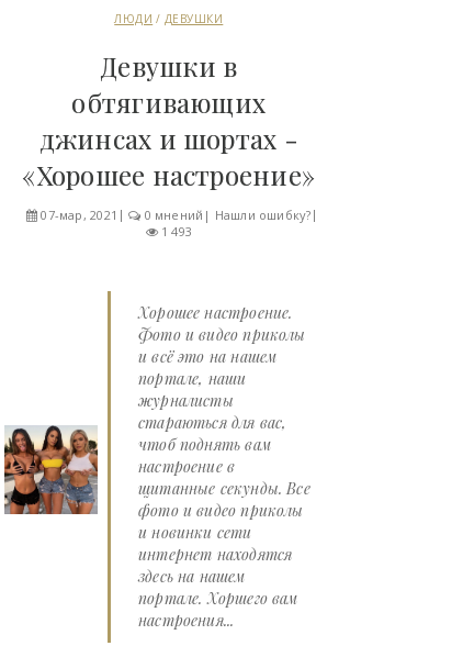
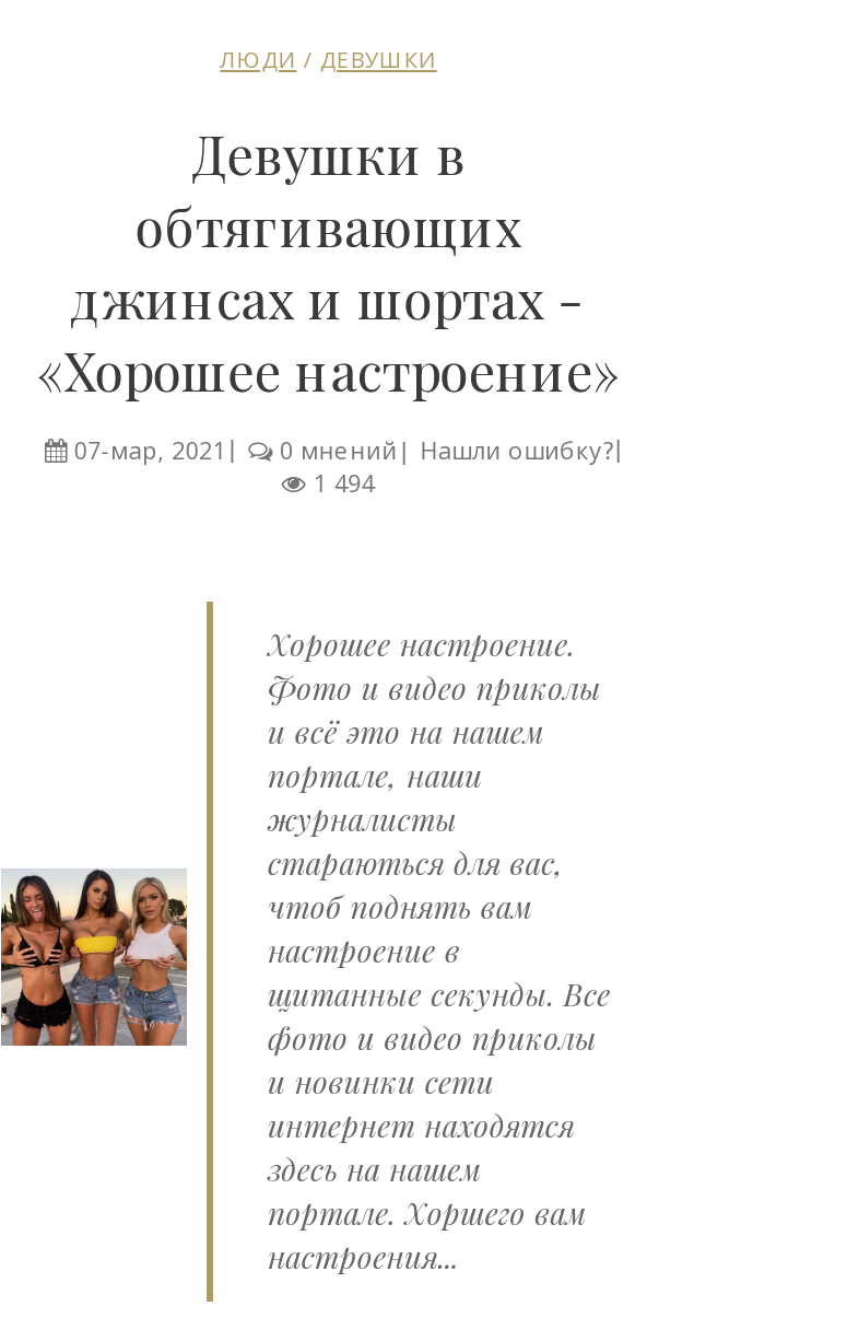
[161,223,192,240] 1 493 -> [313,466,375,499] 1 494

